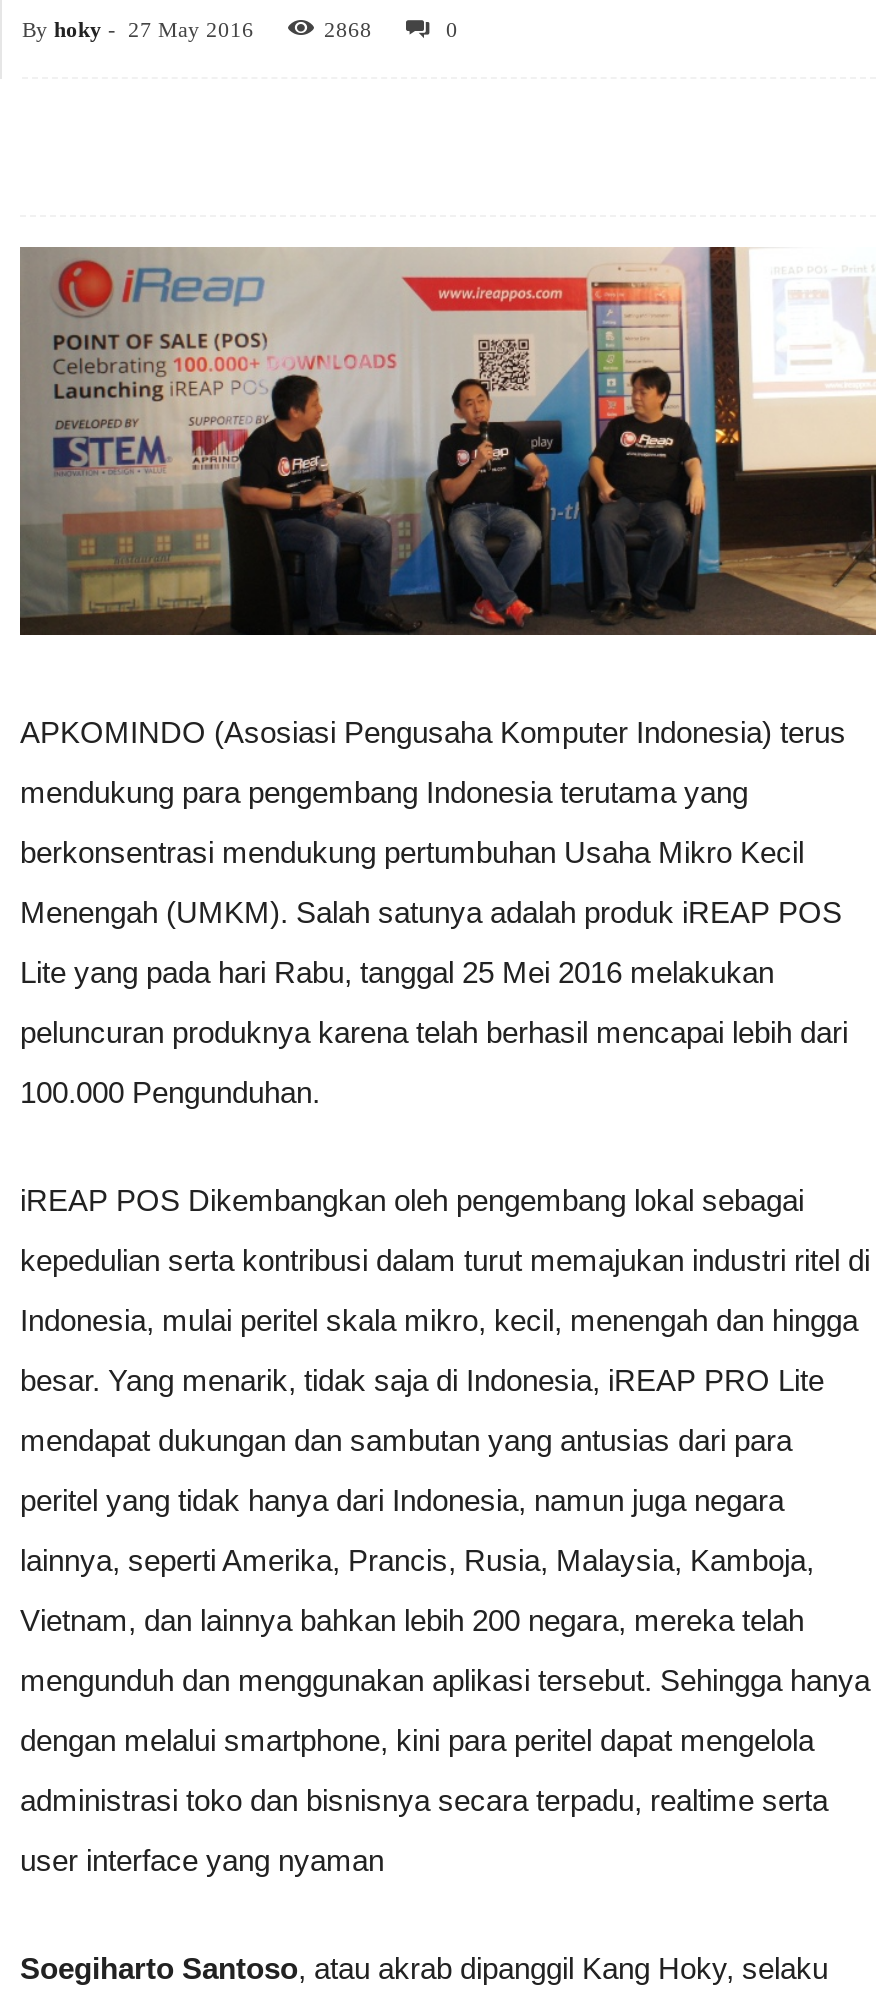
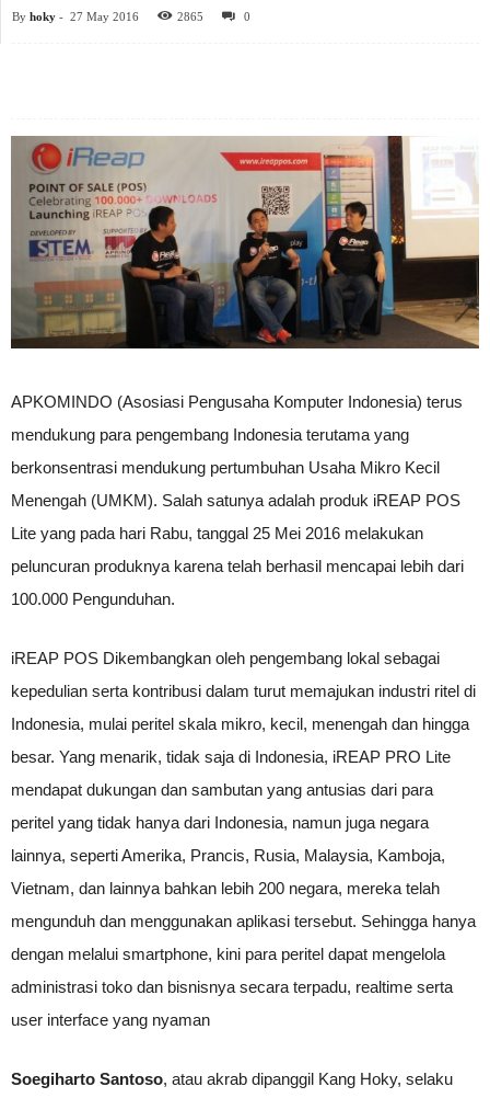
[324,17,372,41] 2868 -> [177,10,203,23] 2865

